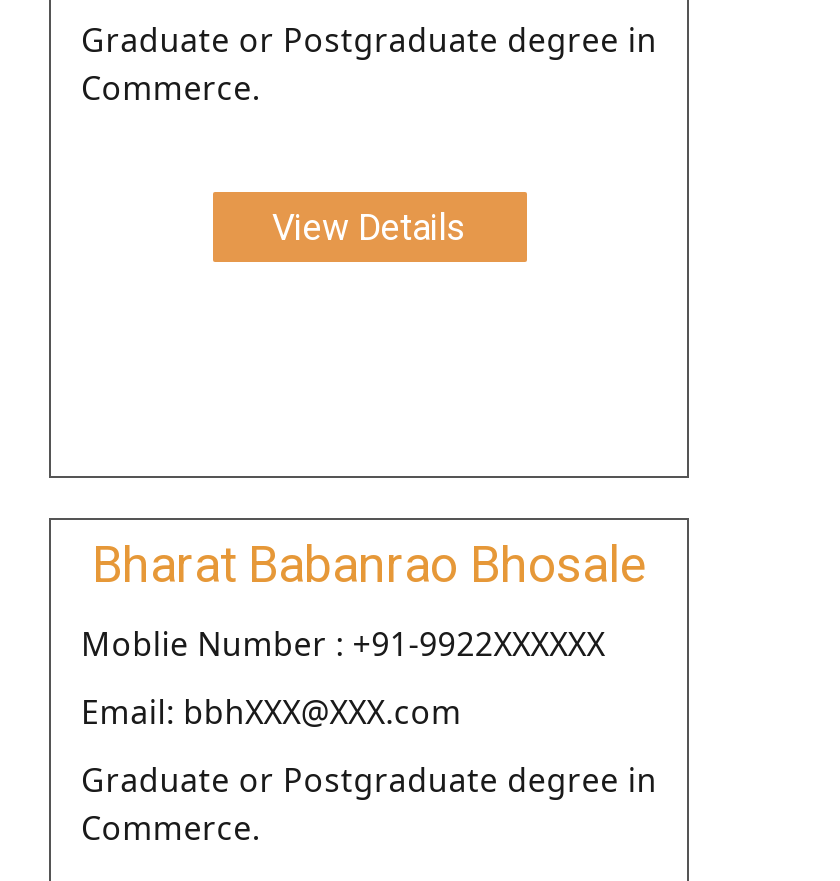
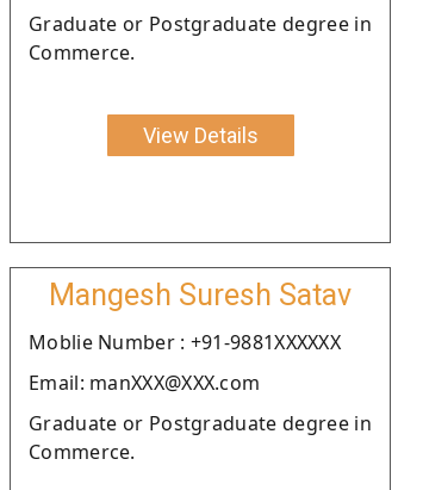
[92,536,646,594] Bharat Babanrao Bhosale -> [49,278,352,313] Mangesh Suresh Satav
[81,622,605,666] Moblie Number : +91-9922XXXXXX -> [29,330,341,356] Moblie Number : +91-9881XXXXXX
[81,690,462,734] Email: bbhXXX@XXX.com -> [29,370,260,396] Email: manXXX@XXX.com

